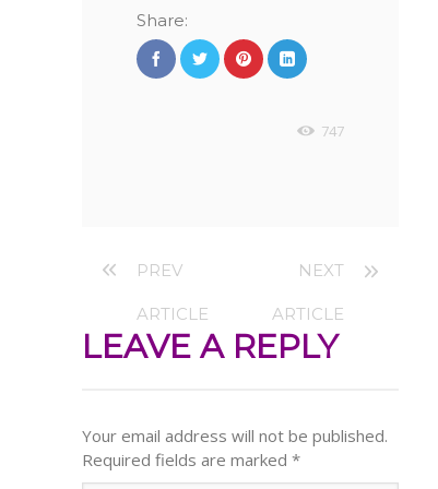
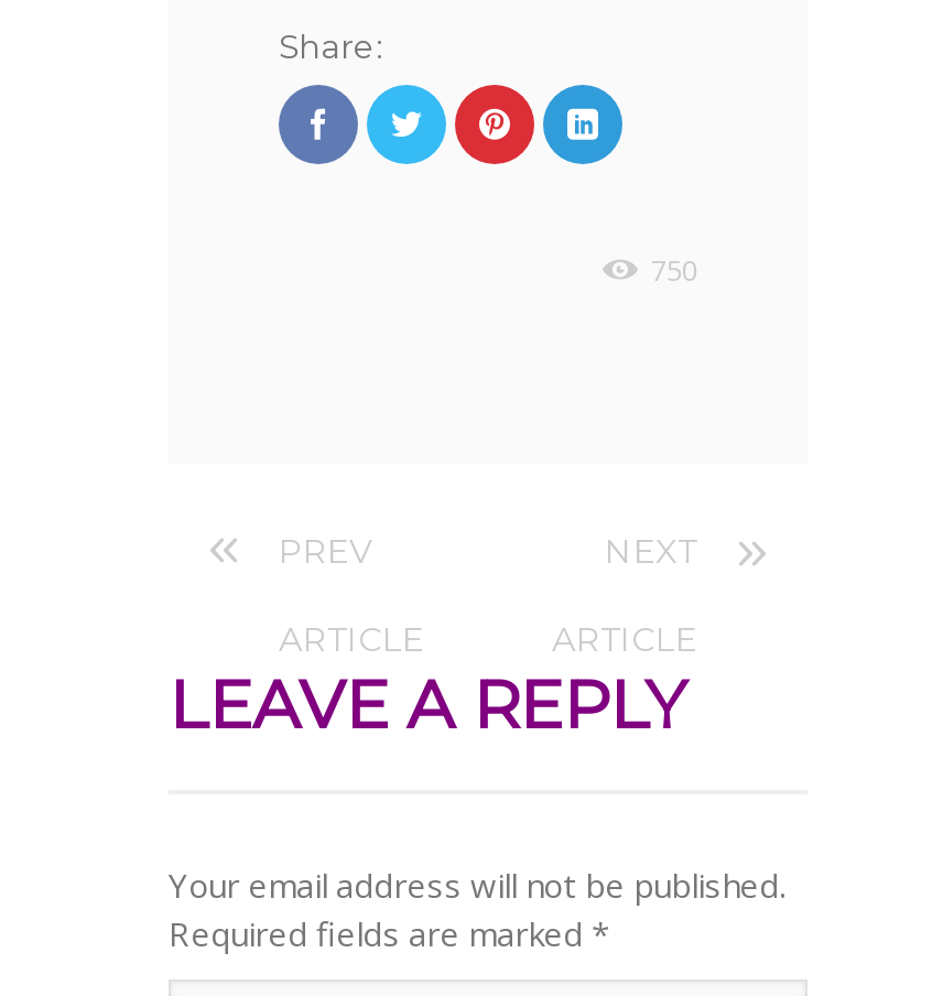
[318,121,344,141] 747 -> [644,251,697,290] 750

